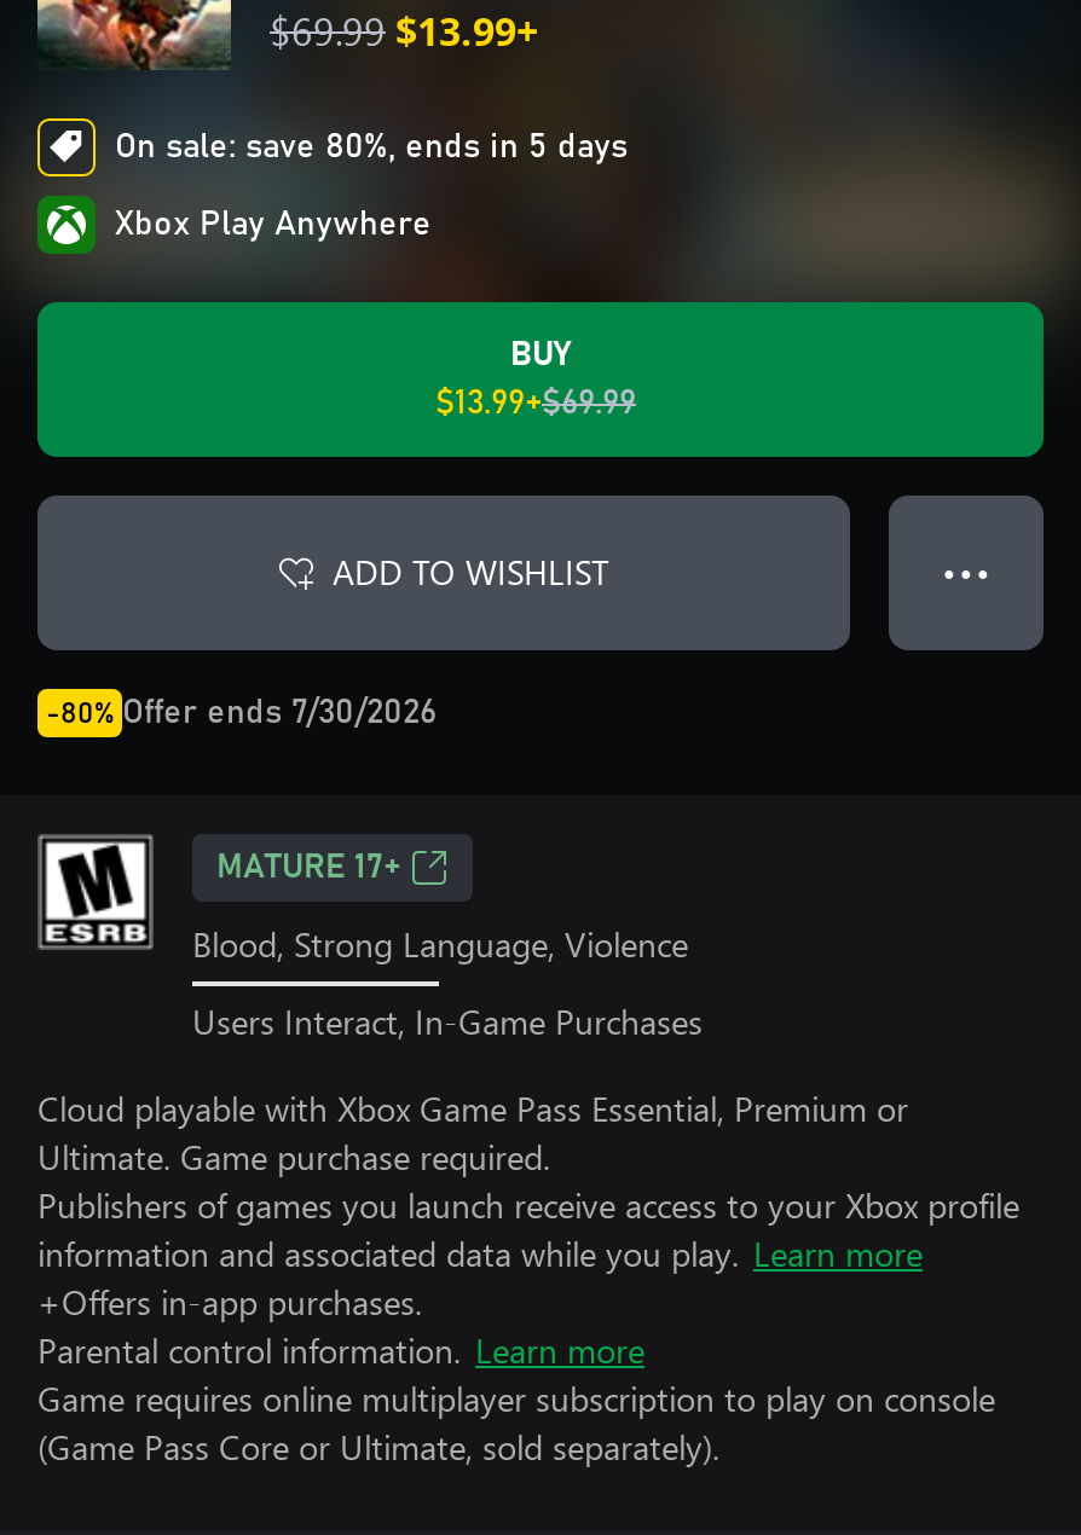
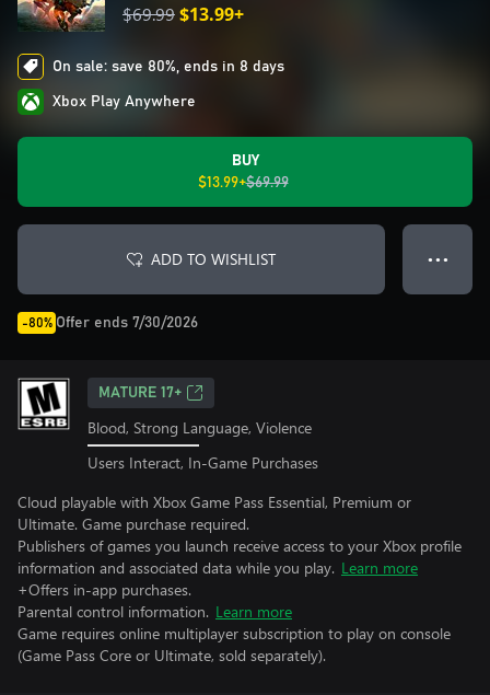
[115,131,628,164] On sale: save 80%, ends in 5 days -> [52,59,284,74] On sale: save 80%, ends in 8 days

